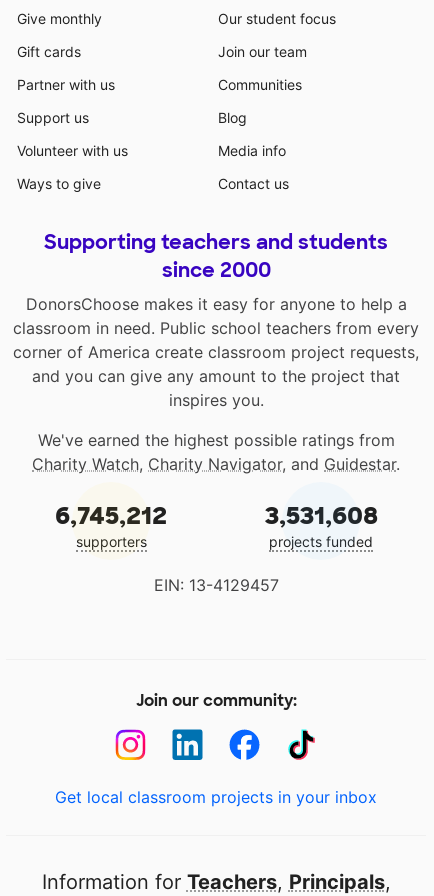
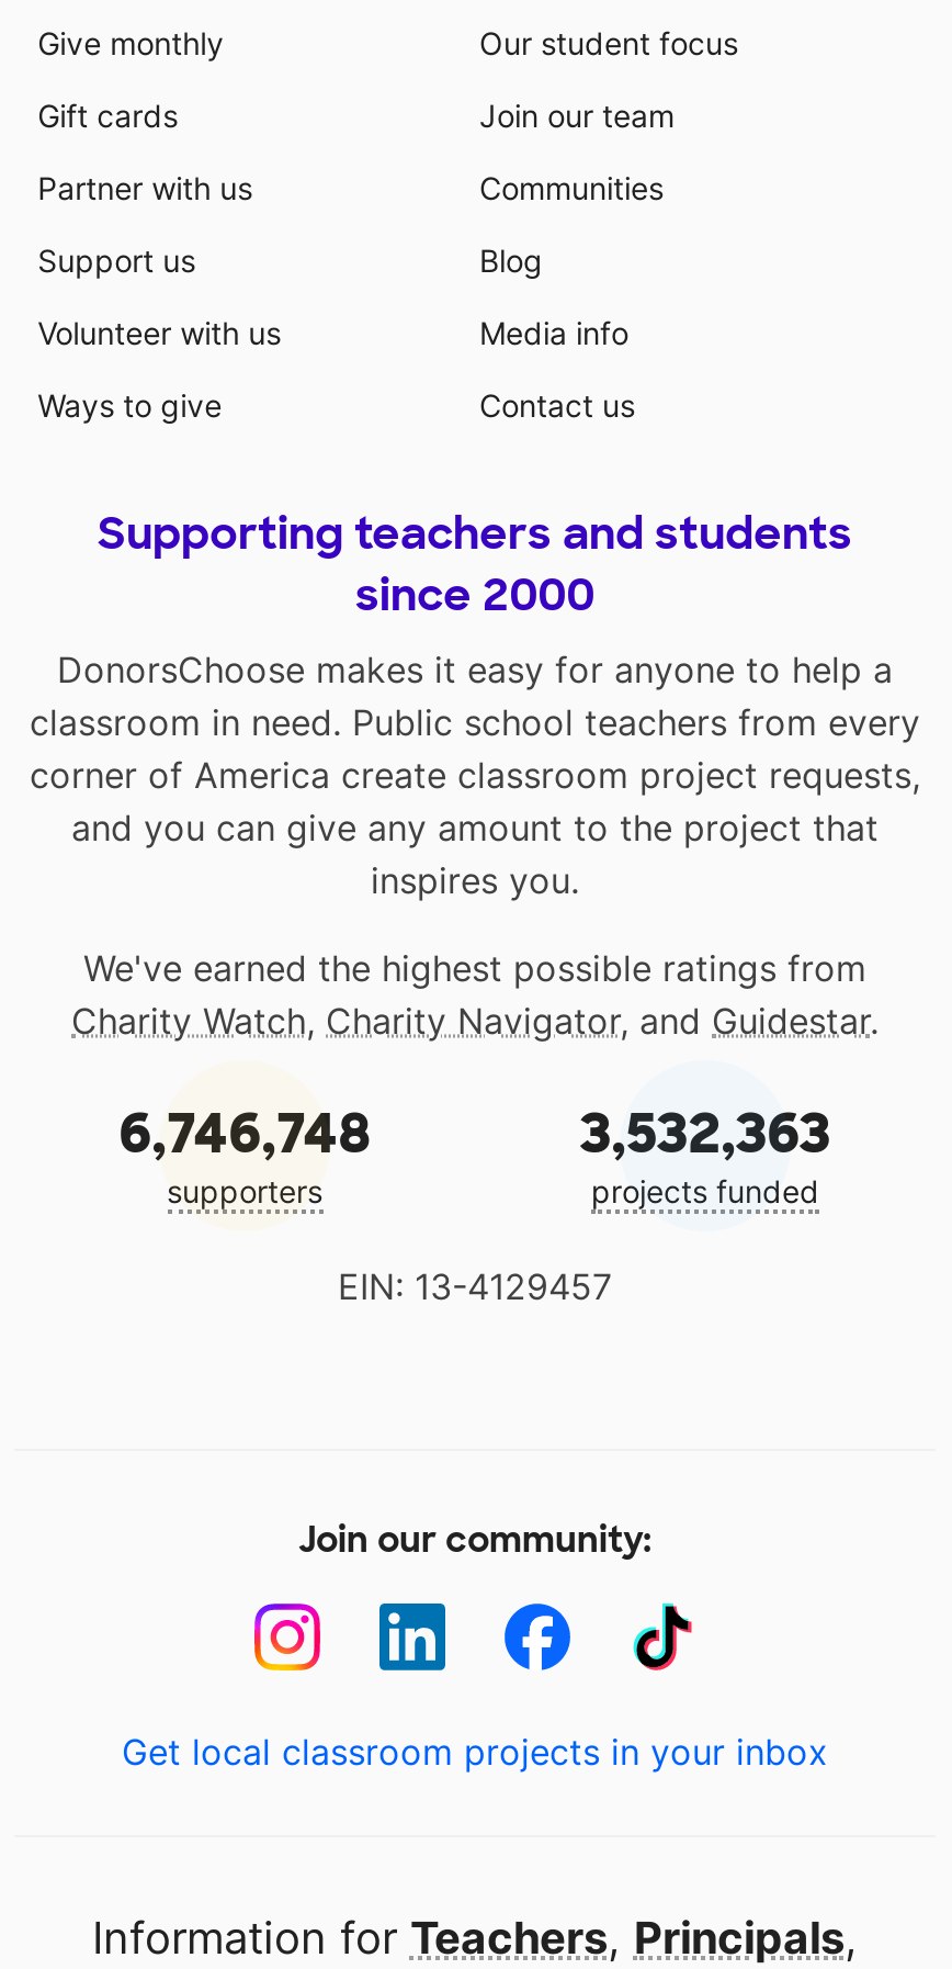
[55,500,167,531] 6,745,212 -> [118,1100,371,1168] 6,746,748
[264,500,377,531] 3,531,608 -> [580,1100,830,1168] 3,532,363

